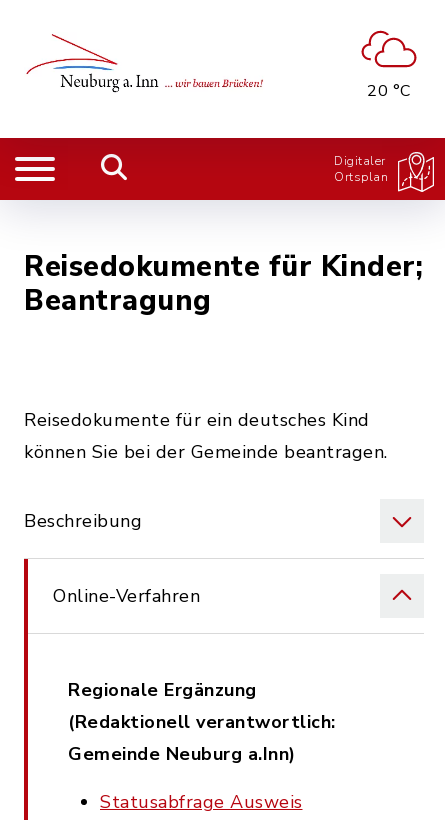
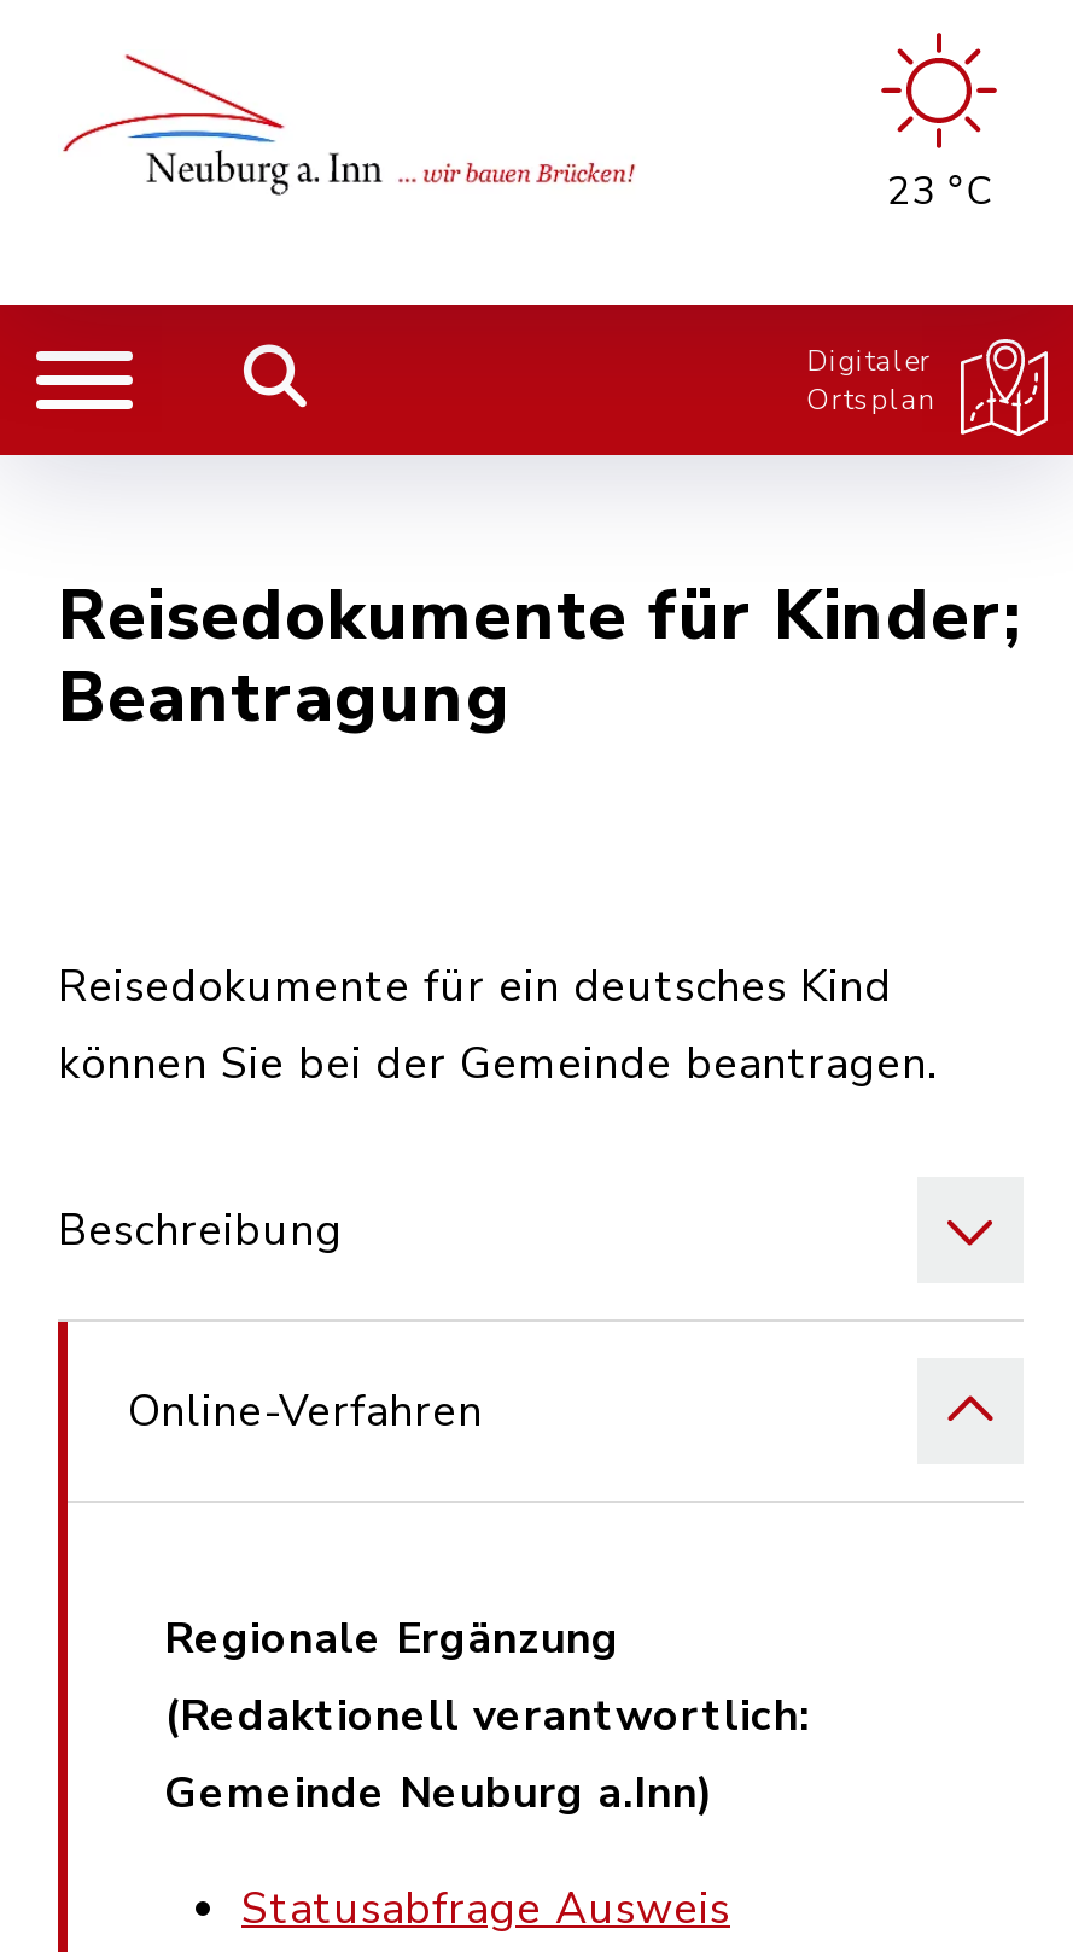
[360,26,418,101] [image] | 20 °C -> [871,30,1007,217] [image] | 23 °C

